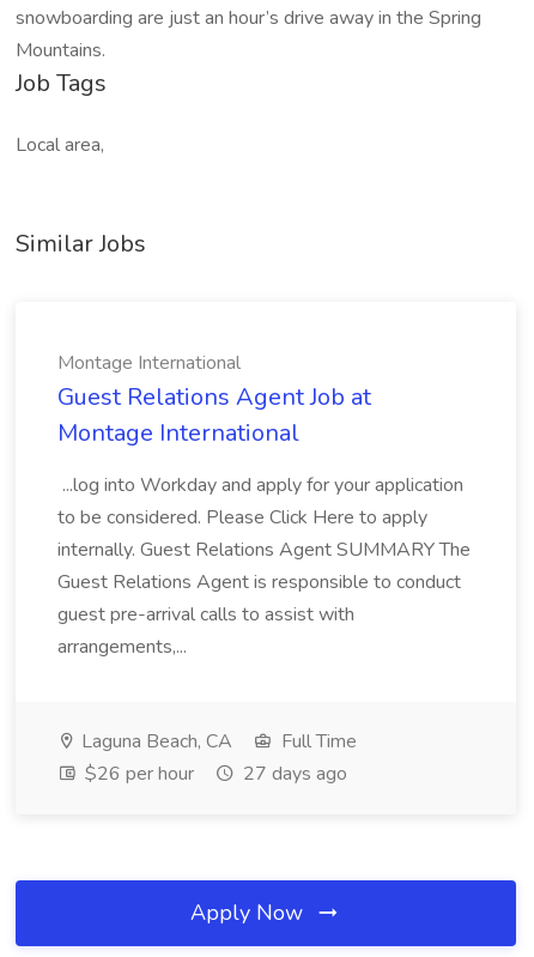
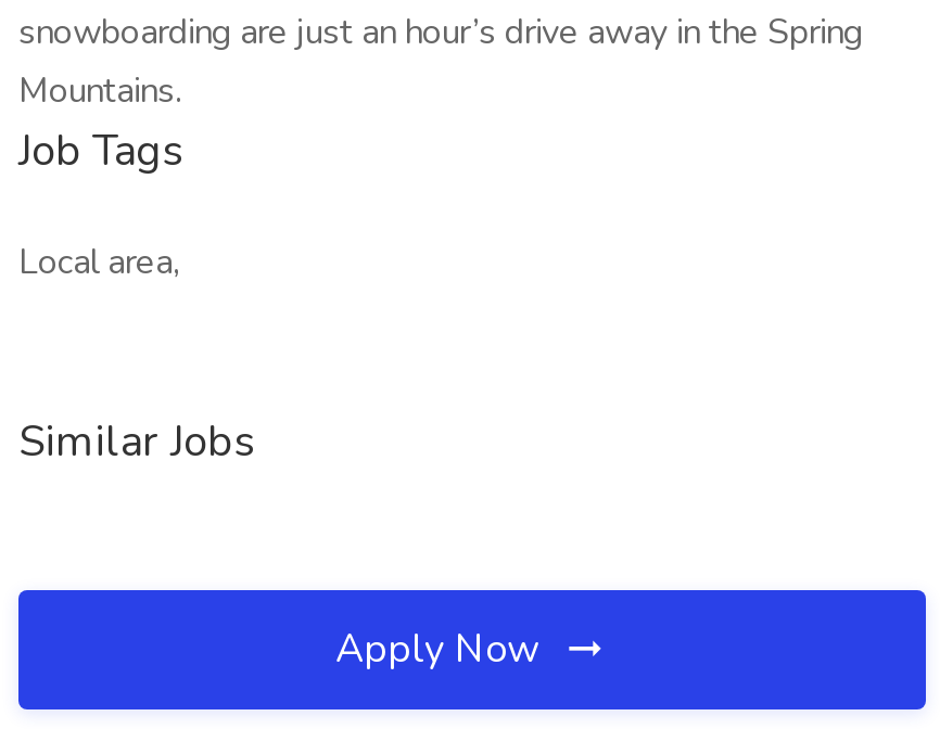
[57,350,471,660] Montage International | Guest Relations Agent Job at | Montage International | ...log into Workday and apply for your application | to be considered. Please Click Here to apply | internally. Guest Relations Agent SUMMARY The | Guest Relations Agent is responsible to conduct | guest pre-arrival calls to assist with | arrangements,... -> none
[77,728,357,787] Laguna Beach, CA | Full Time | $26 per hour | 27 days ago -> none

